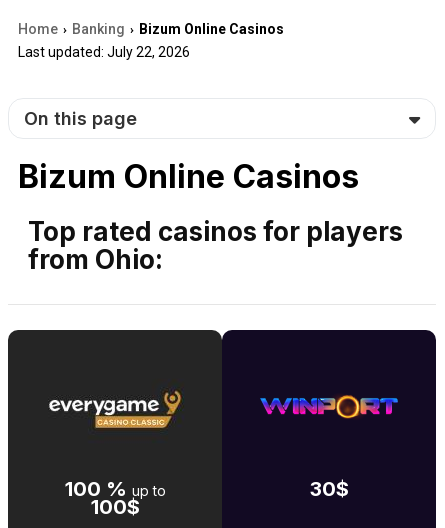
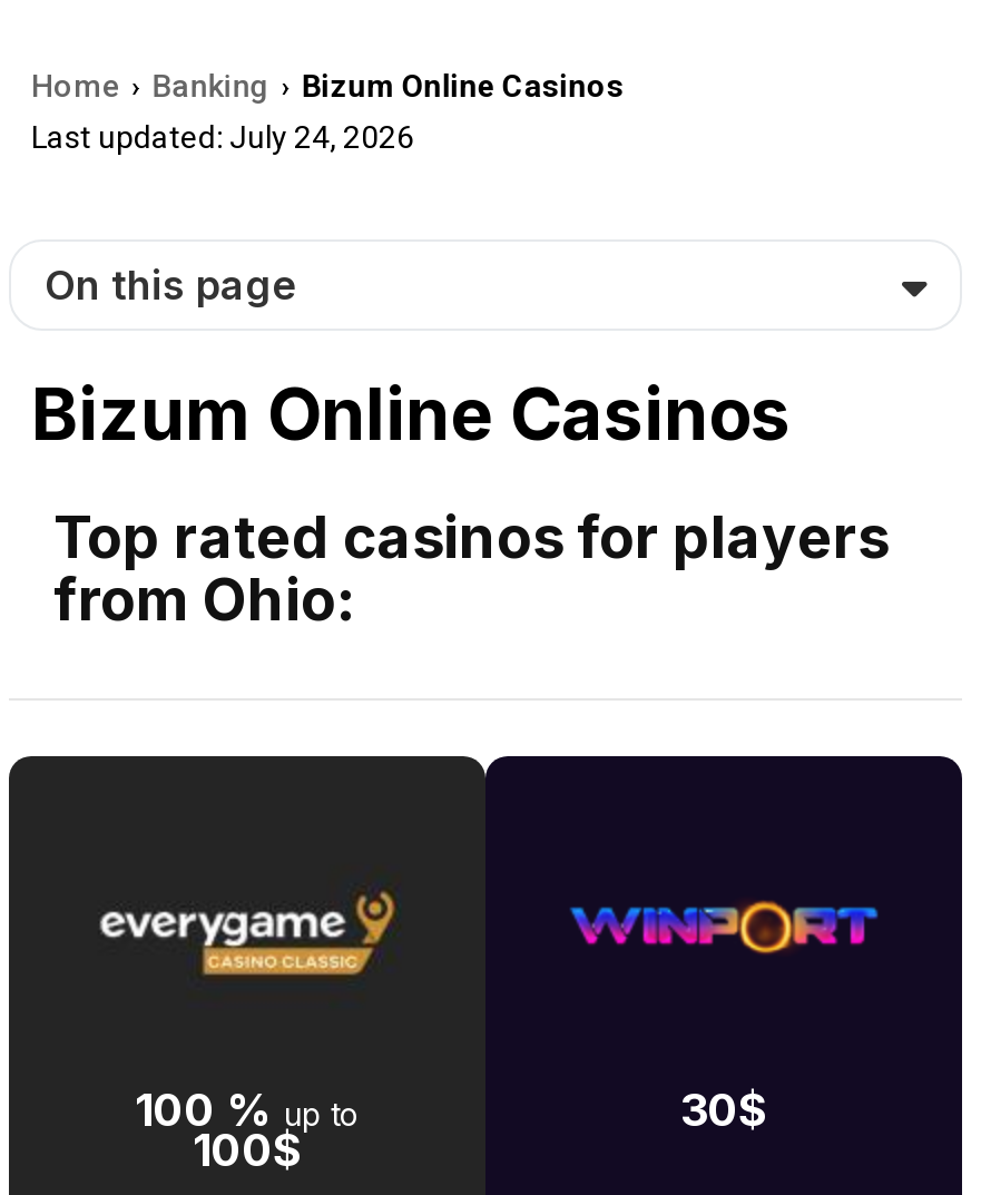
[18,44,190,60] Last updated: July 22, 2026 -> [31,119,414,155] Last updated: July 24, 2026

